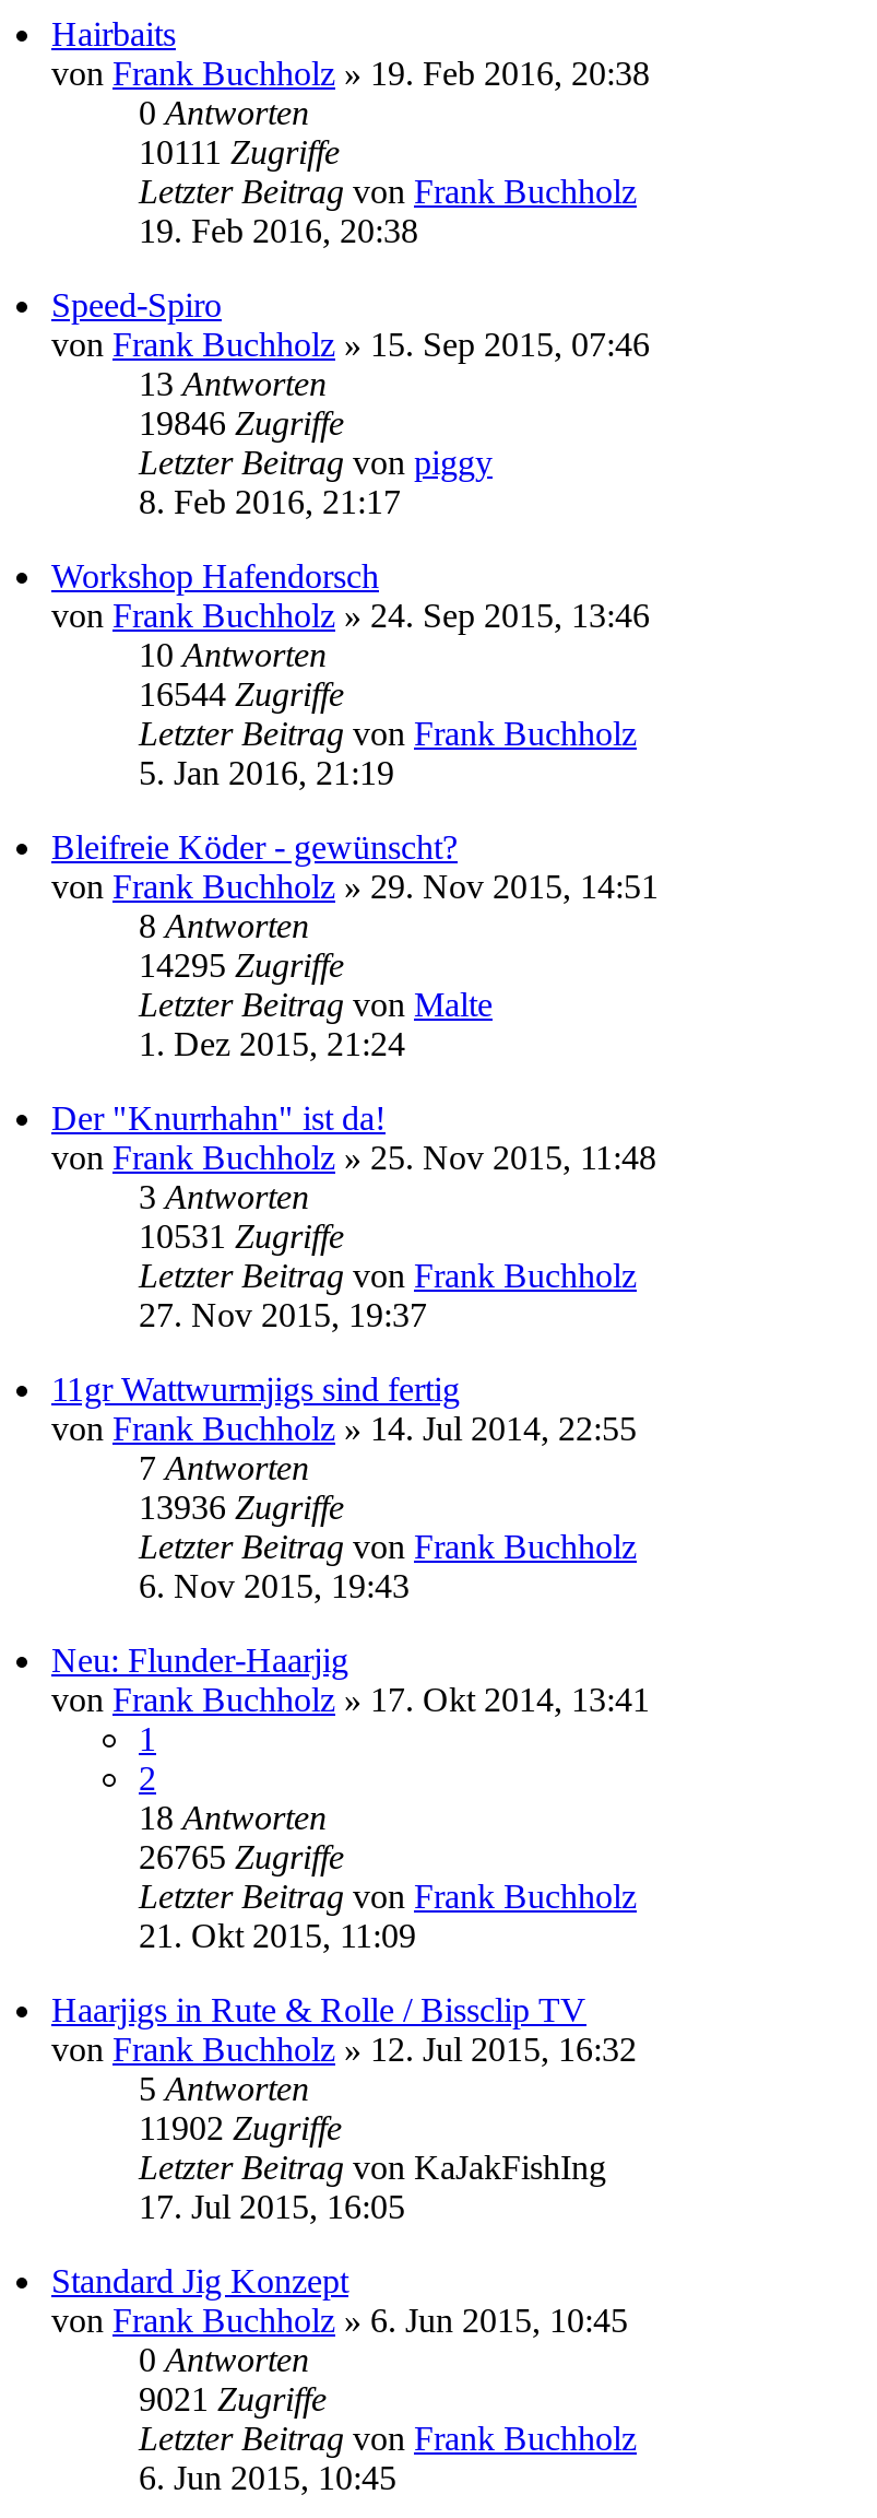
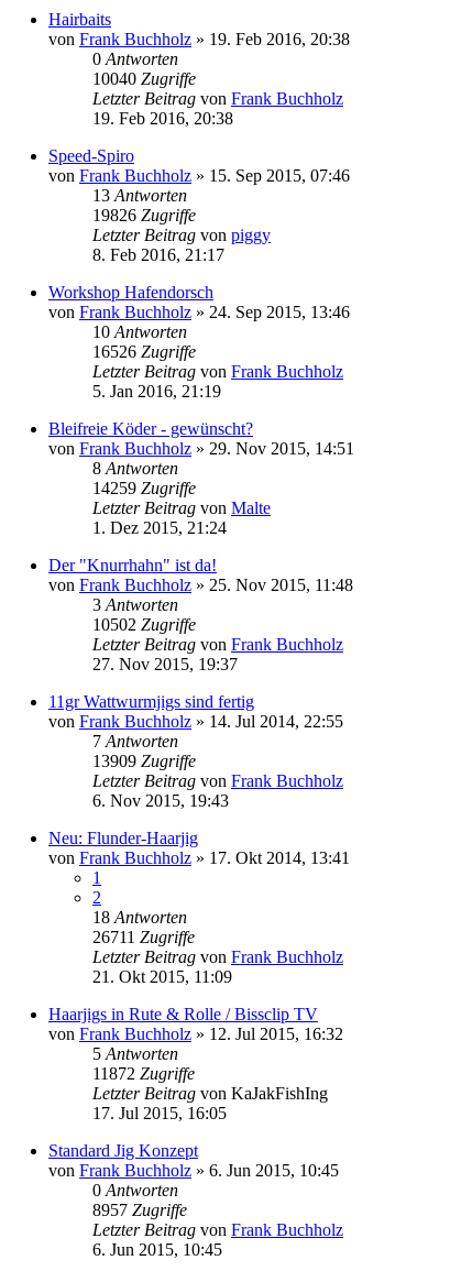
[139,134,340,171] 10111 Zugriffe -> [92,70,196,88] 10040 Zugriffe
[139,405,344,442] 19846 Zugriffe -> [92,206,196,225] 19826 Zugriffe
[139,676,344,713] 16544 Zugriffe -> [92,343,196,361] 16526 Zugriffe
[139,947,344,984] 14295 Zugriffe -> [92,479,196,498] 14259 Zugriffe
[139,1218,344,1255] 10531 Zugriffe -> [92,615,196,634] 10502 Zugriffe
[139,1489,344,1526] 13936 Zugriffe -> [92,752,196,771] 13909 Zugriffe
[139,1839,344,1876] 26765 Zugriffe -> [92,928,195,947] 26711 Zugriffe
[139,2110,342,2147] 11902 Zugriffe -> [92,1064,195,1083] 11872 Zugriffe
[139,2381,327,2418] 9021 Zugriffe -> [92,1201,187,1220] 8957 Zugriffe

